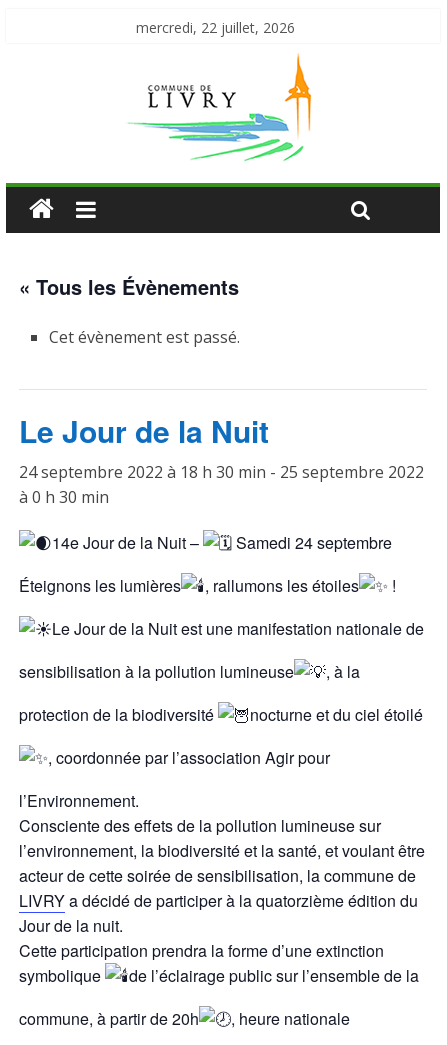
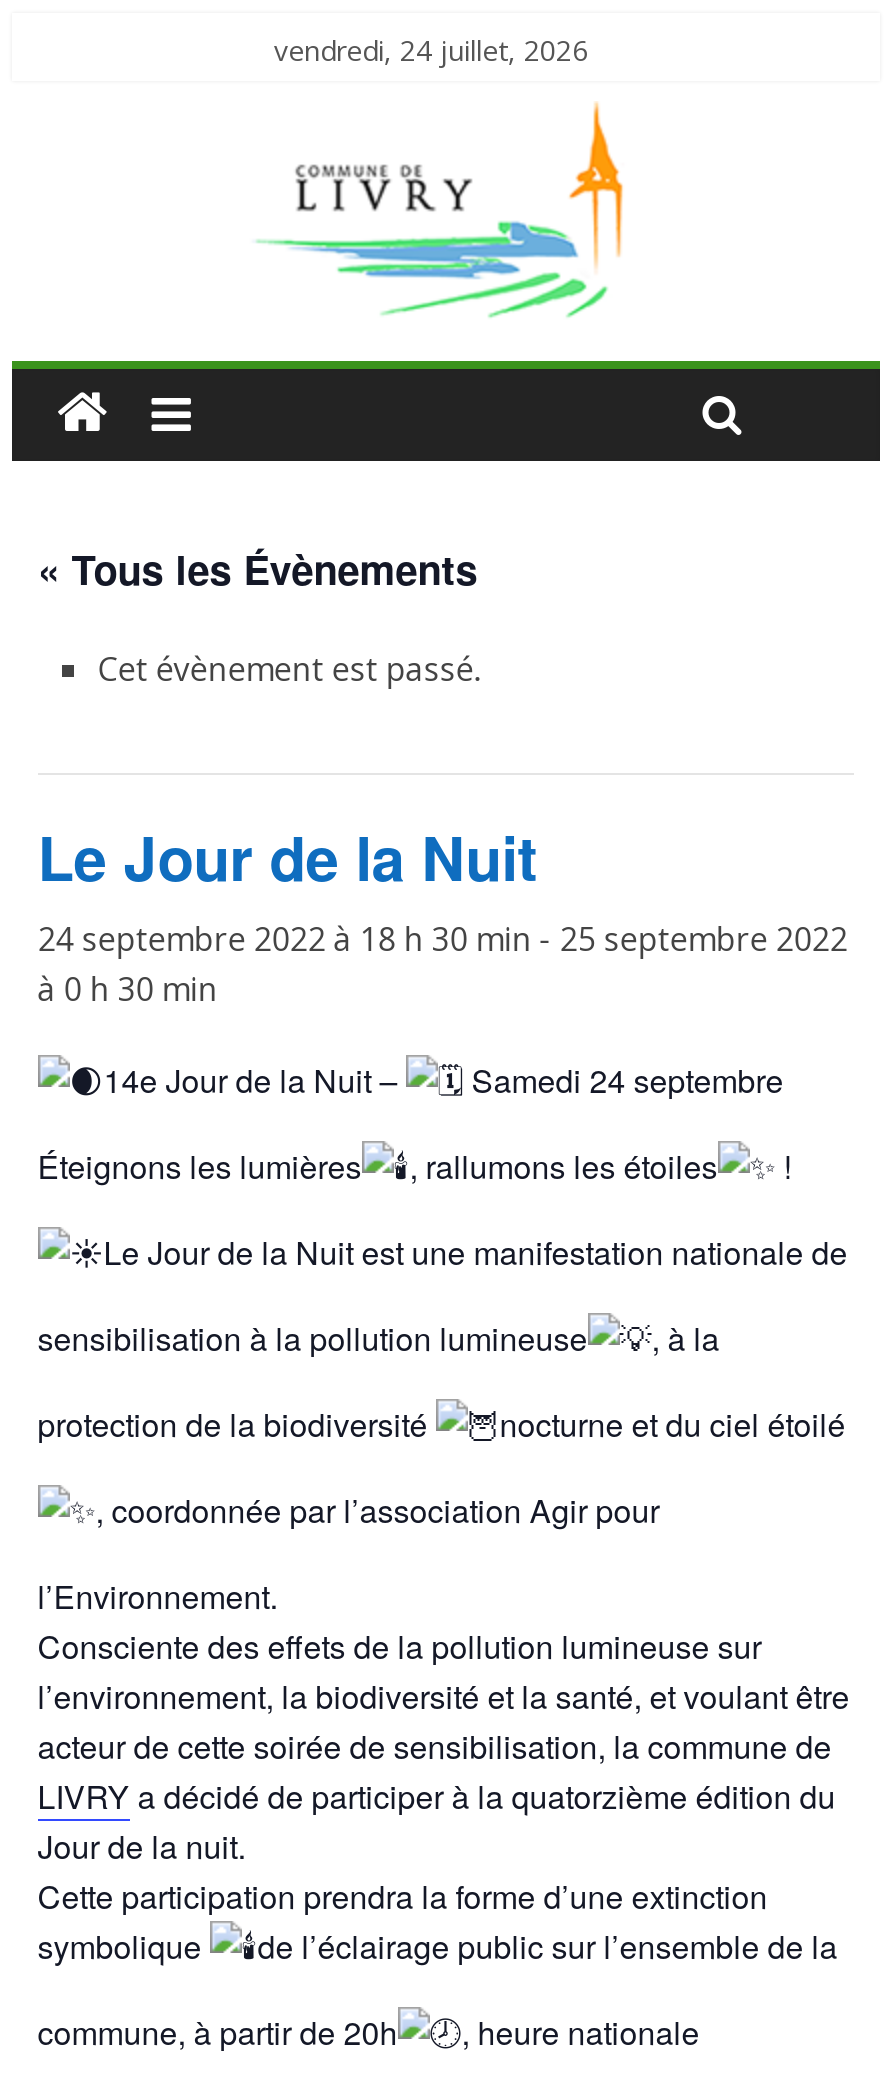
[136,18,295,37] mercredi, 22 juillet, 2026 -> [274,31,588,69] vendredi, 24 juillet, 2026

